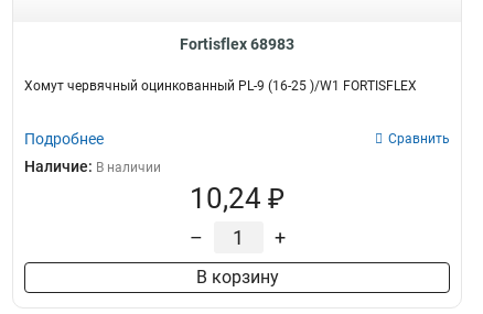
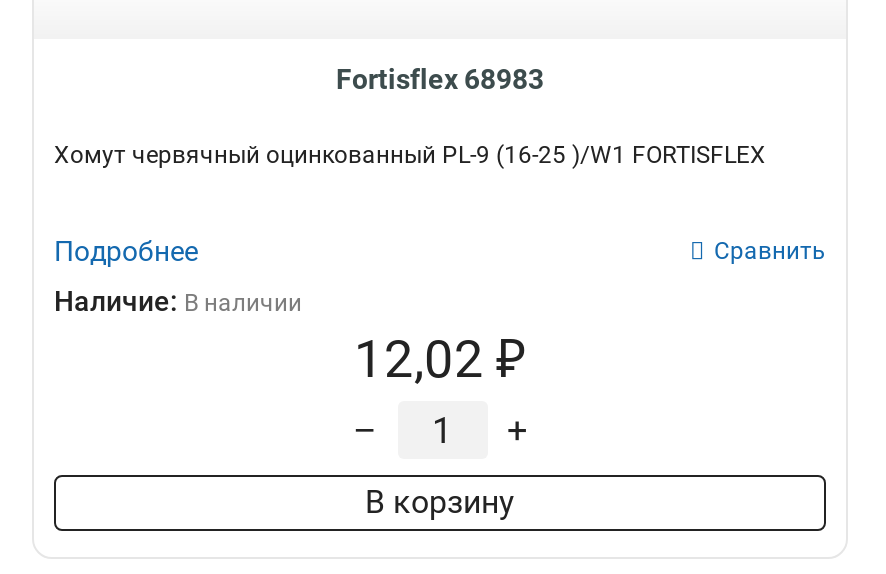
[190,182,285,215] 10,24 ₽ -> [354,329,526,389] 12,02 ₽

